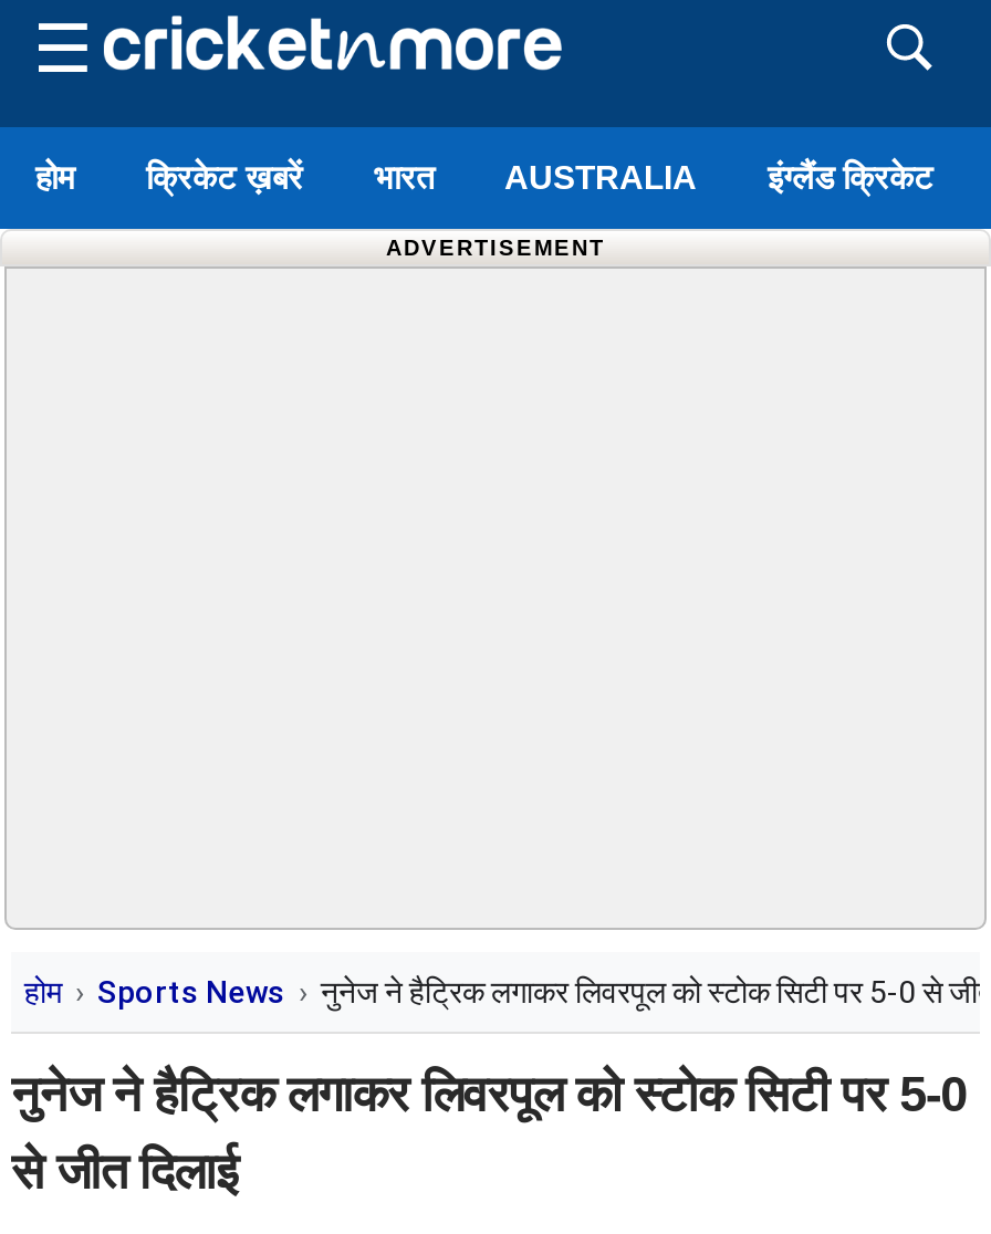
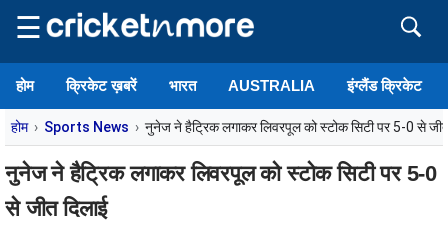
[386,236,605,260] ADVERTISEMENT -> none

